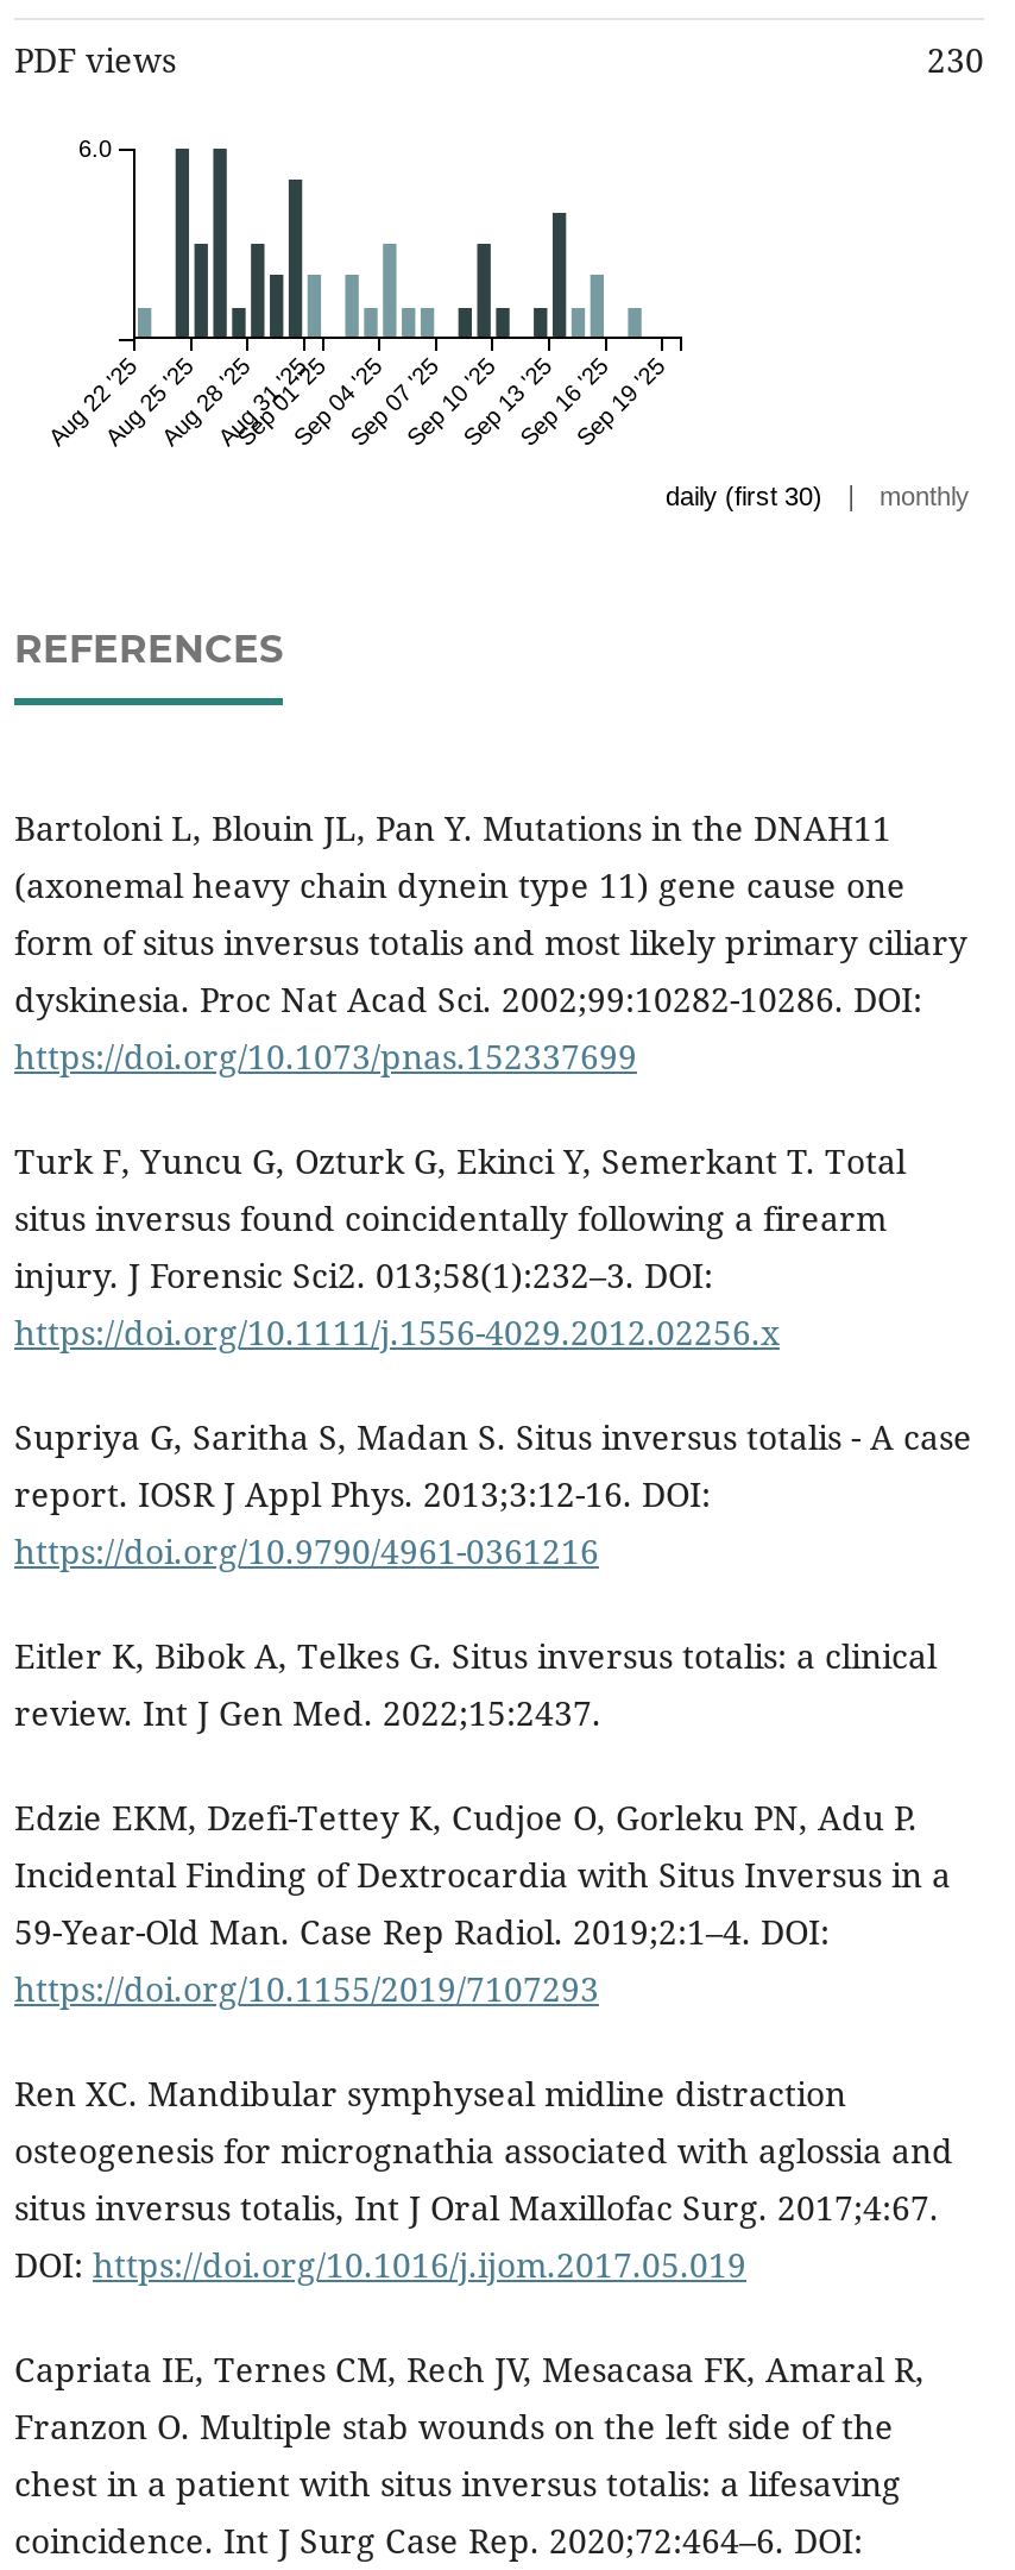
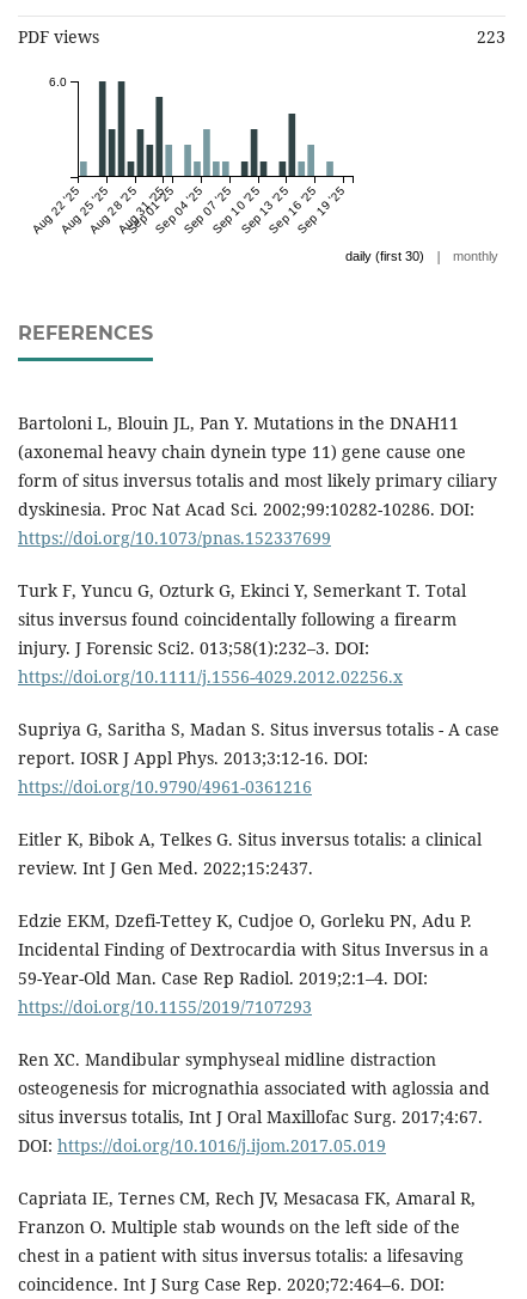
[927,37,984,83] 230 -> [477,25,505,48] 223

